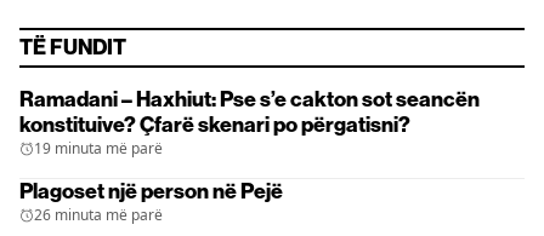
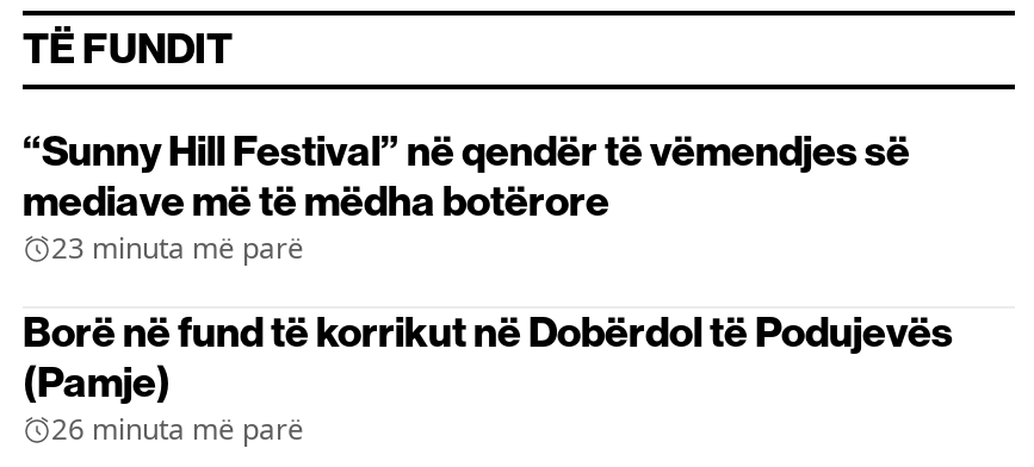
[19,87,480,159] Ramadani – Haxhiut: Pse s’e cakton sot seancën | konstituive? Çfarë skenari po përgatisni? | 19 minuta më parë -> [23,127,910,268] “Sunny Hill Festival” në qendër të vëmendjes së | mediave më të mëdha botërore | 23 minuta më parë
[19,179,283,205] Plagoset një person në Pejë -> [23,309,953,409] Borë në fund të korrikut në Dobërdol të Podujevës | (Pamje)

